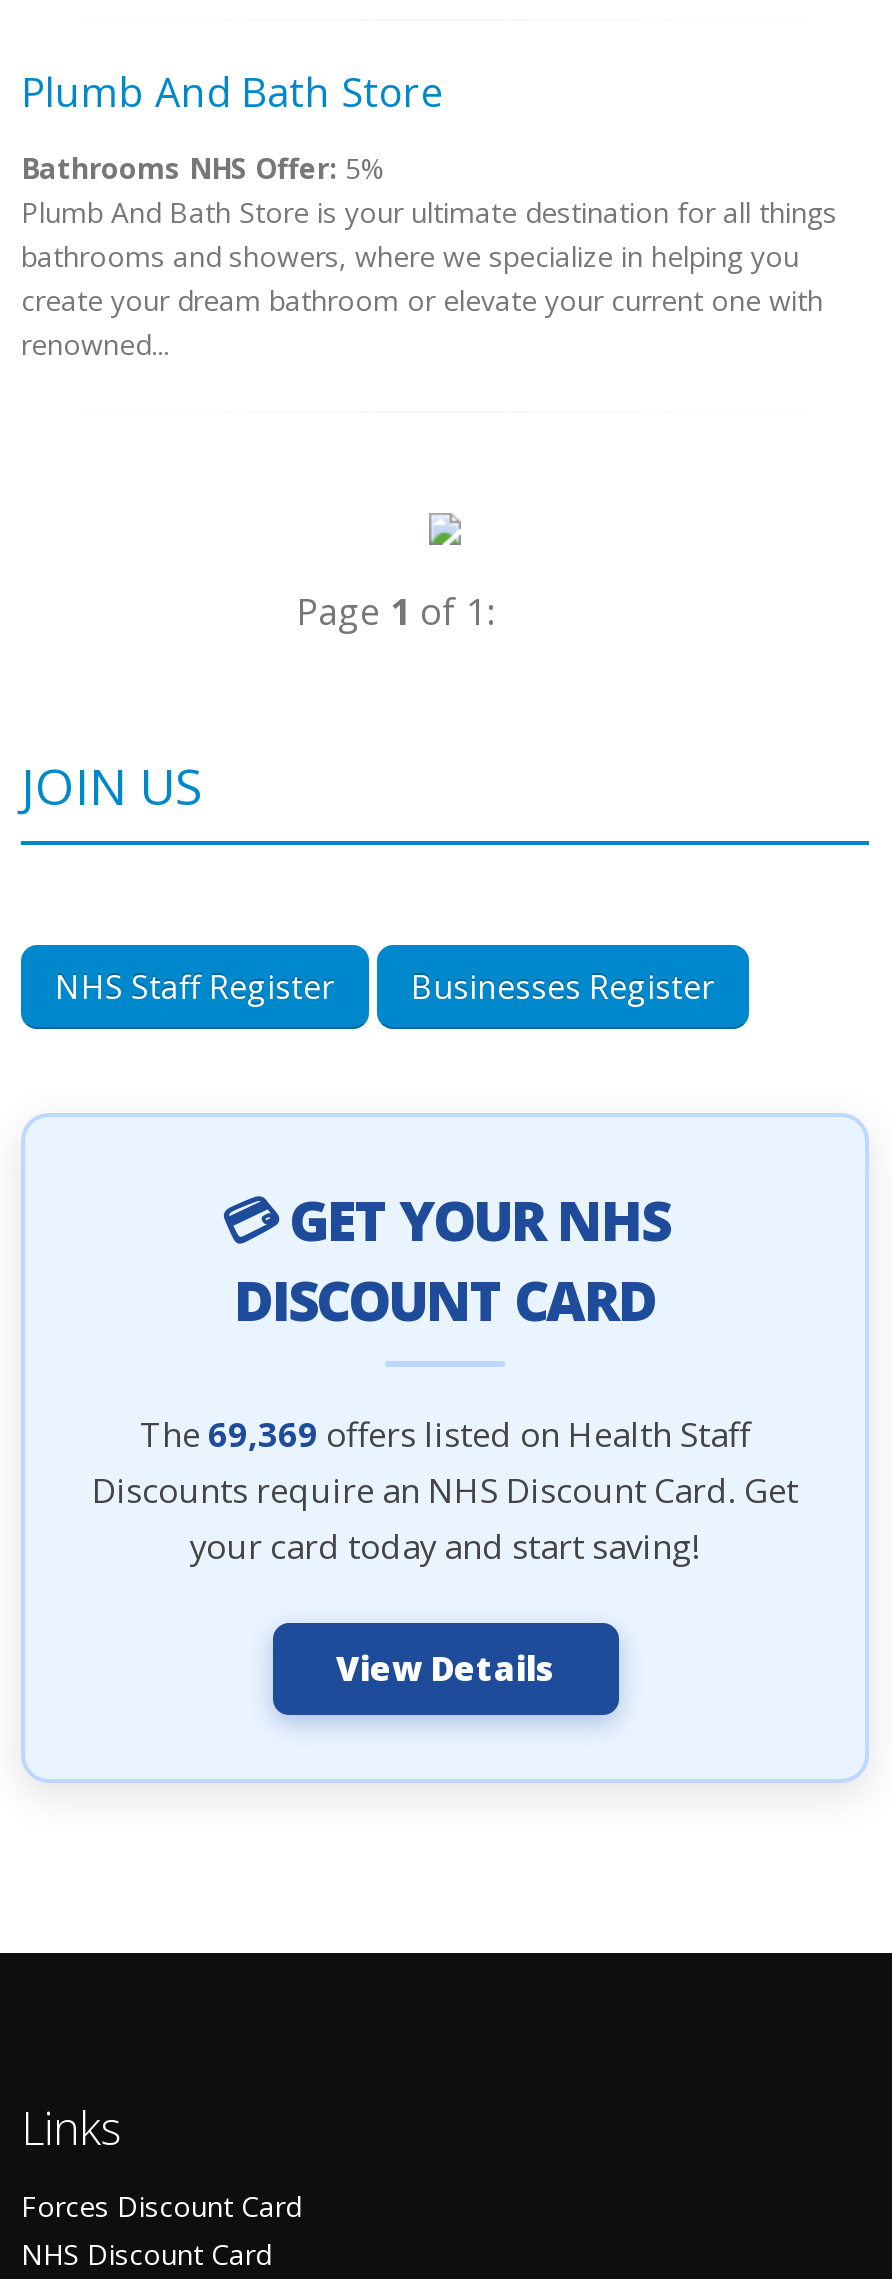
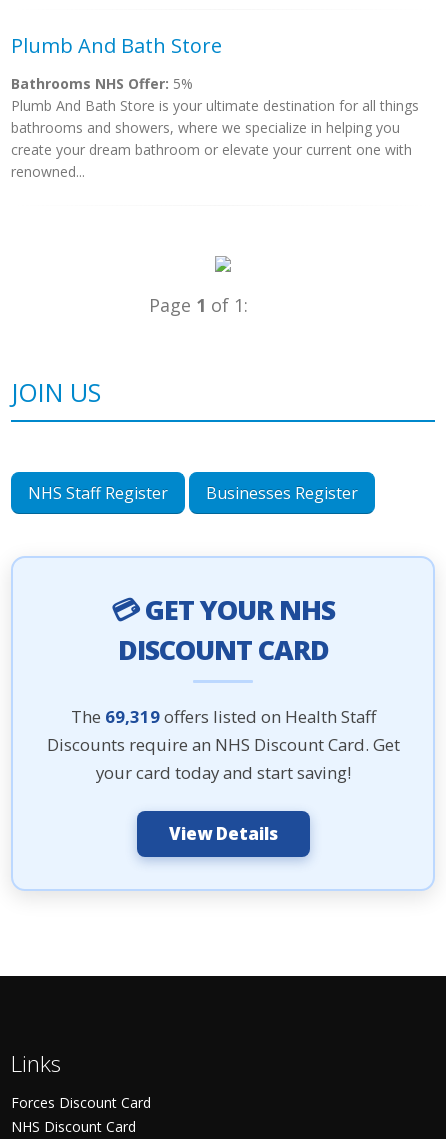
[140,1411,750,1457] The 69,369 offers listed on Health Staff -> [70,705,375,728] The 69,319 offers listed on Health Staff

